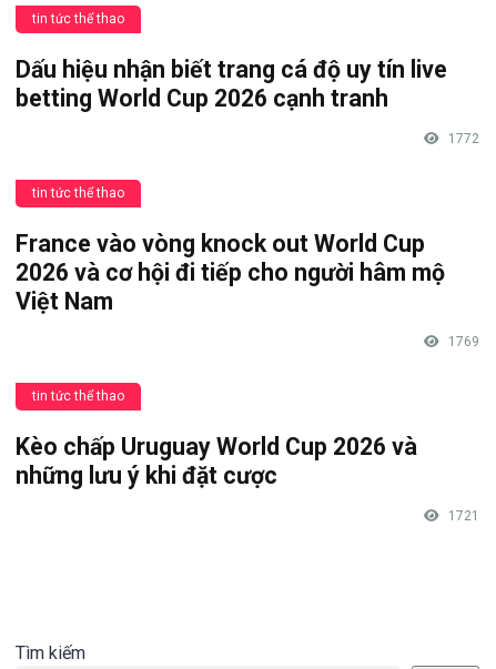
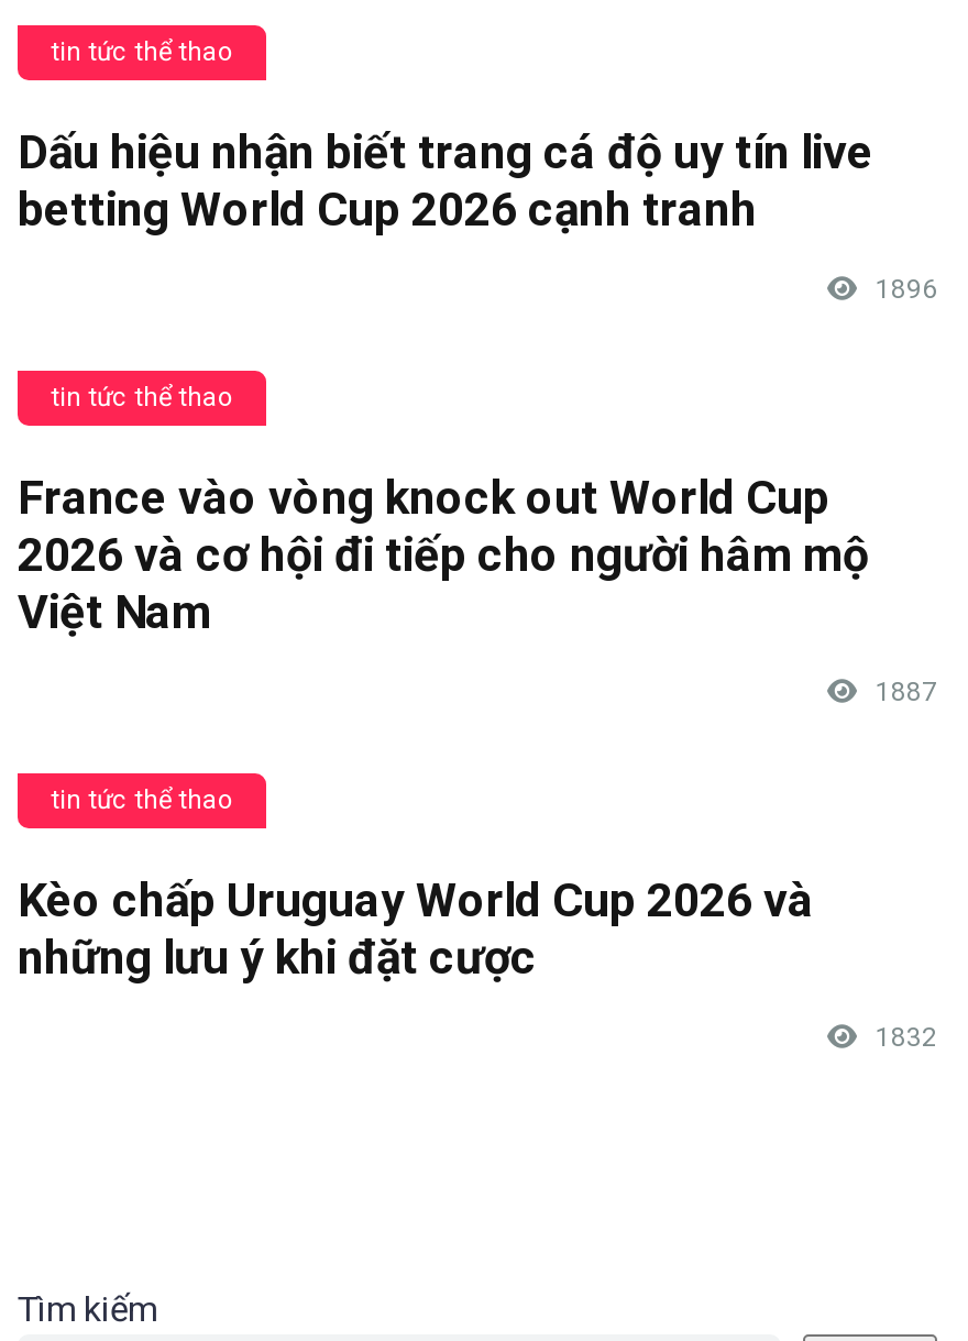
[445,131,479,146] 1772 -> [869,274,937,305] 1896
[445,334,479,349] 1769 -> [869,676,937,707] 1887
[445,508,479,524] 1721 -> [869,1022,937,1053] 1832

